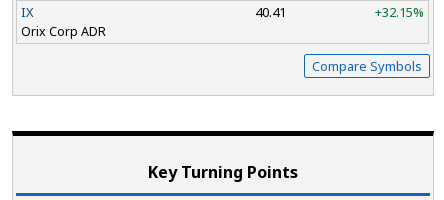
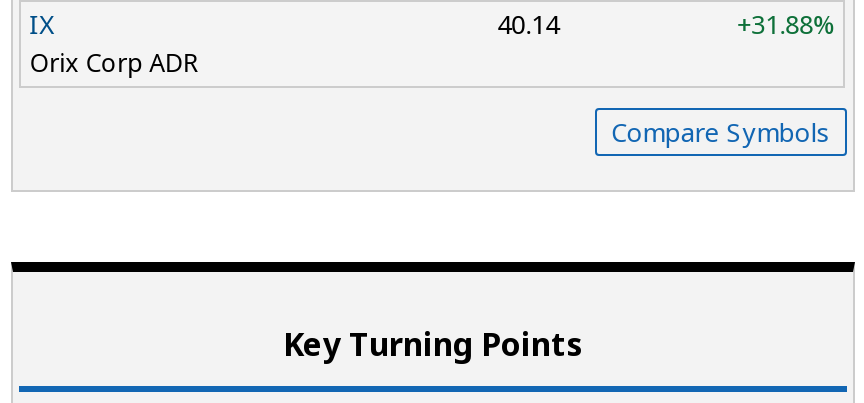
[255,3,286,21] 40.41 -> [497,7,559,43] 40.14
[375,3,424,21] +32.15% -> [737,7,835,43] +31.88%

